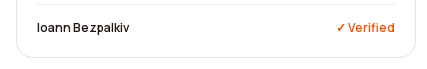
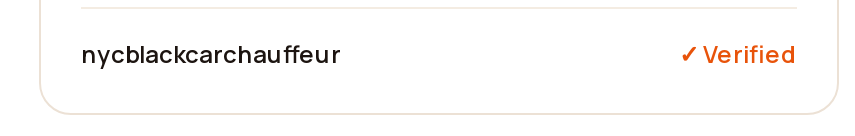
[37,19,129,36] Ioann Bezpalkiv -> [81,37,341,71] nycblackcarchauffeur

